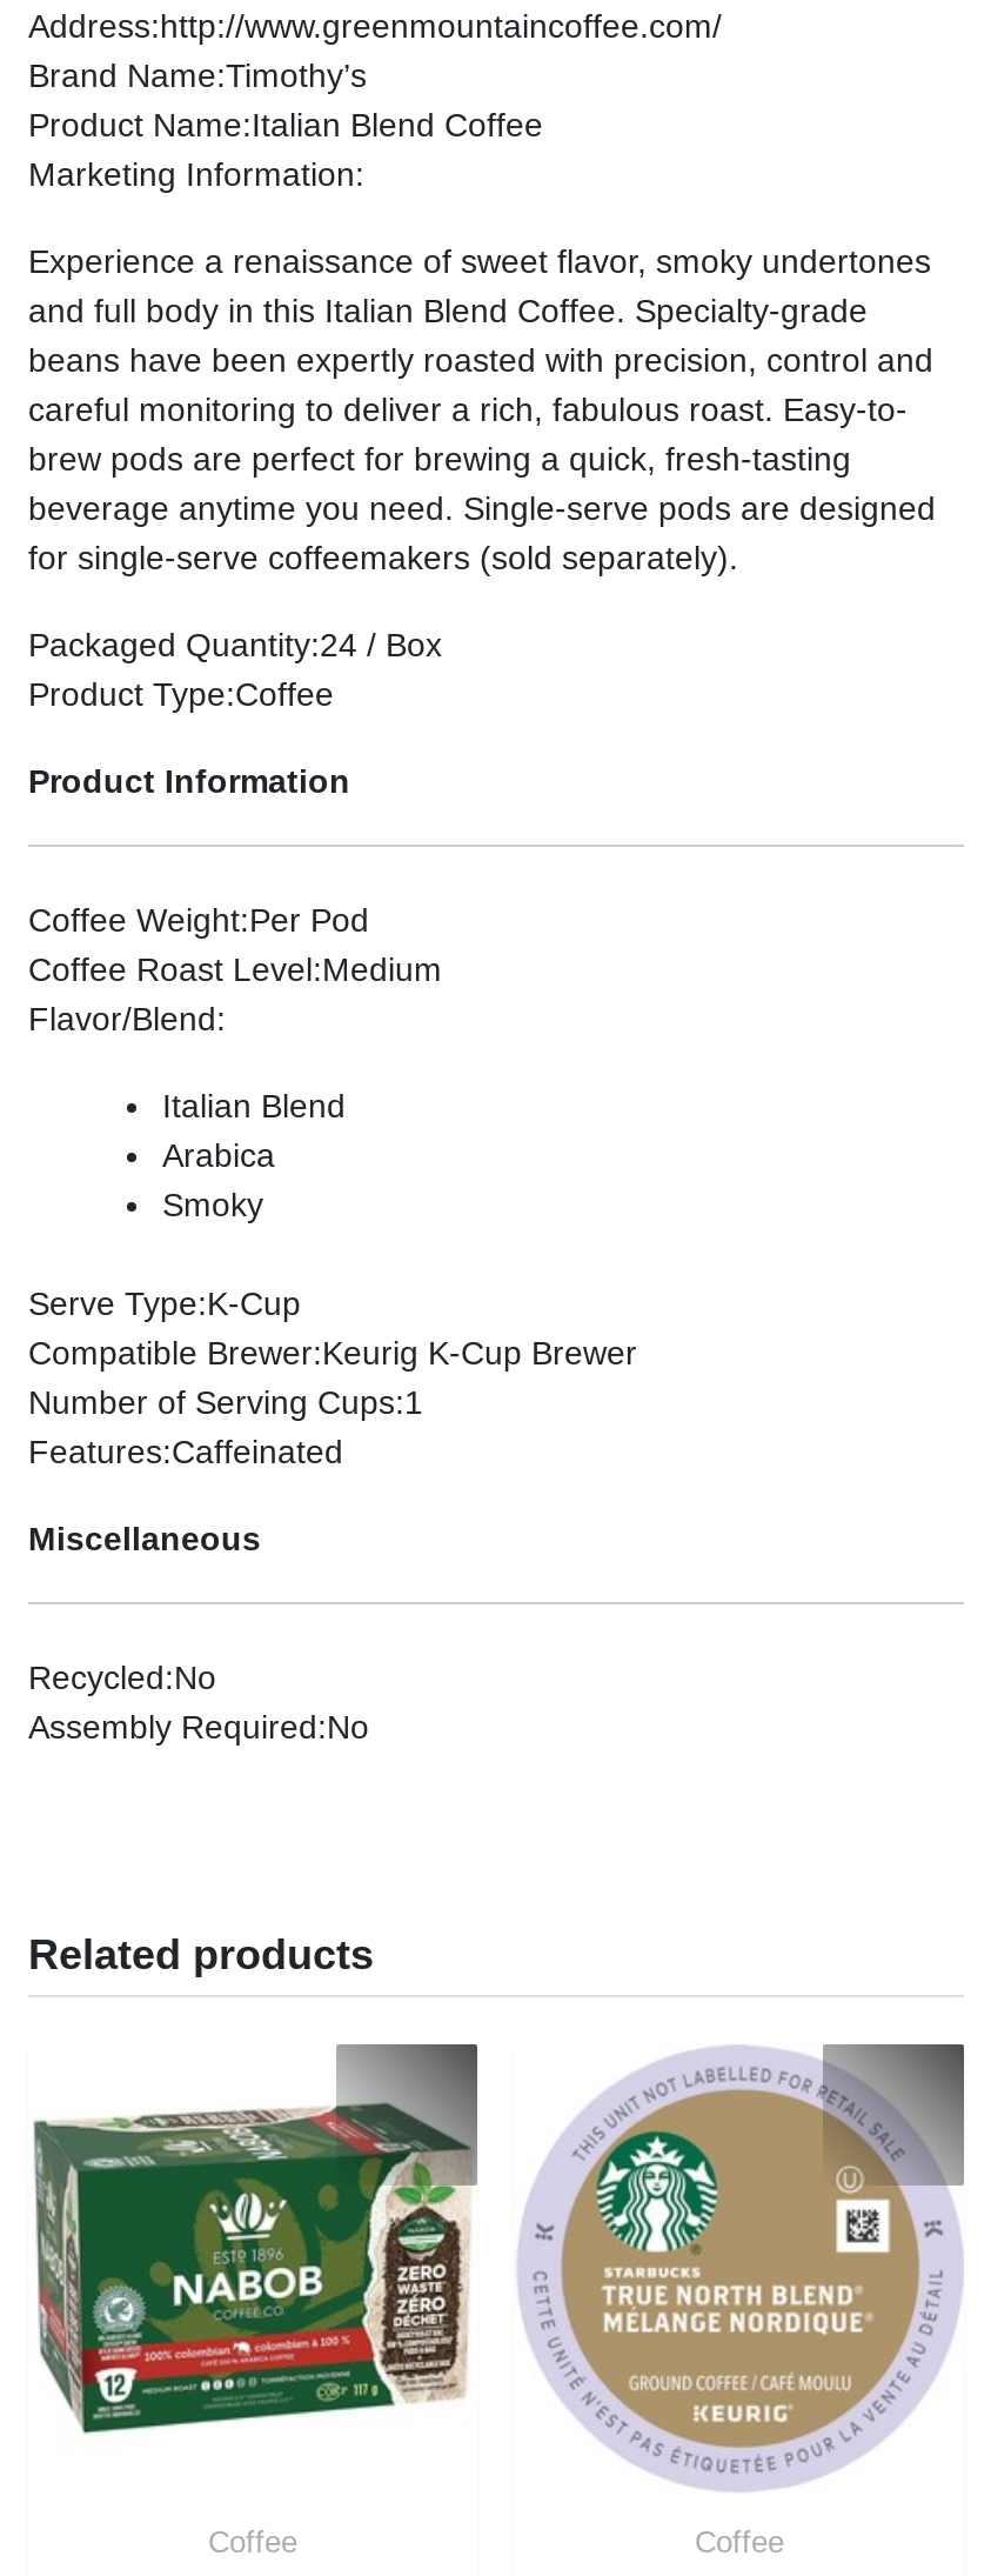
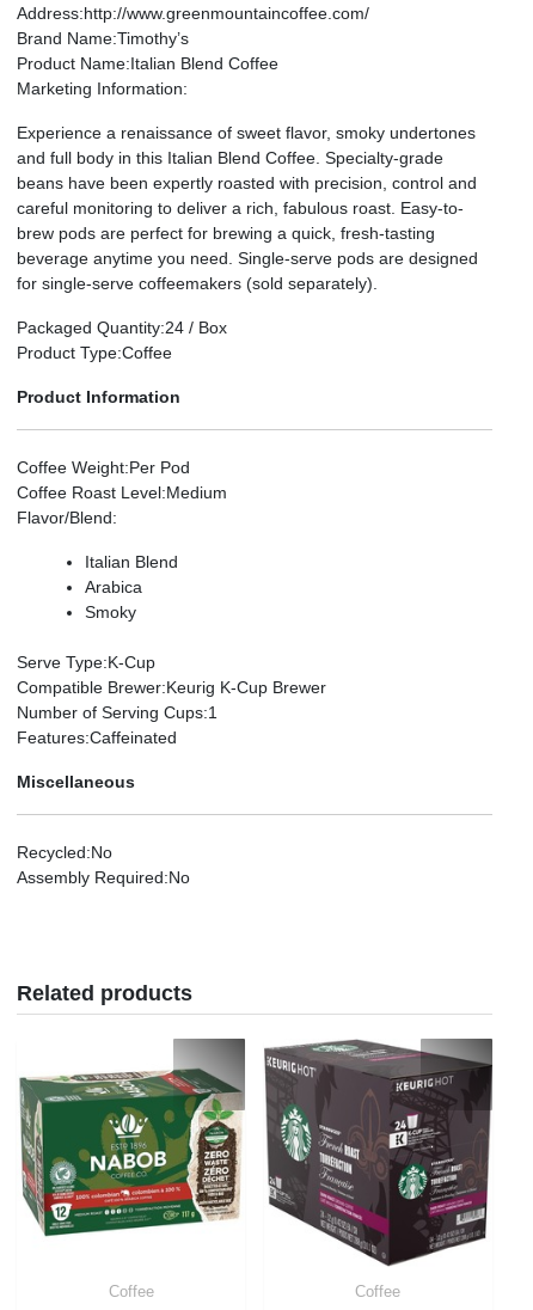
[515,2044,964,2491] [image] -> [263,1039,491,1267] [image]

